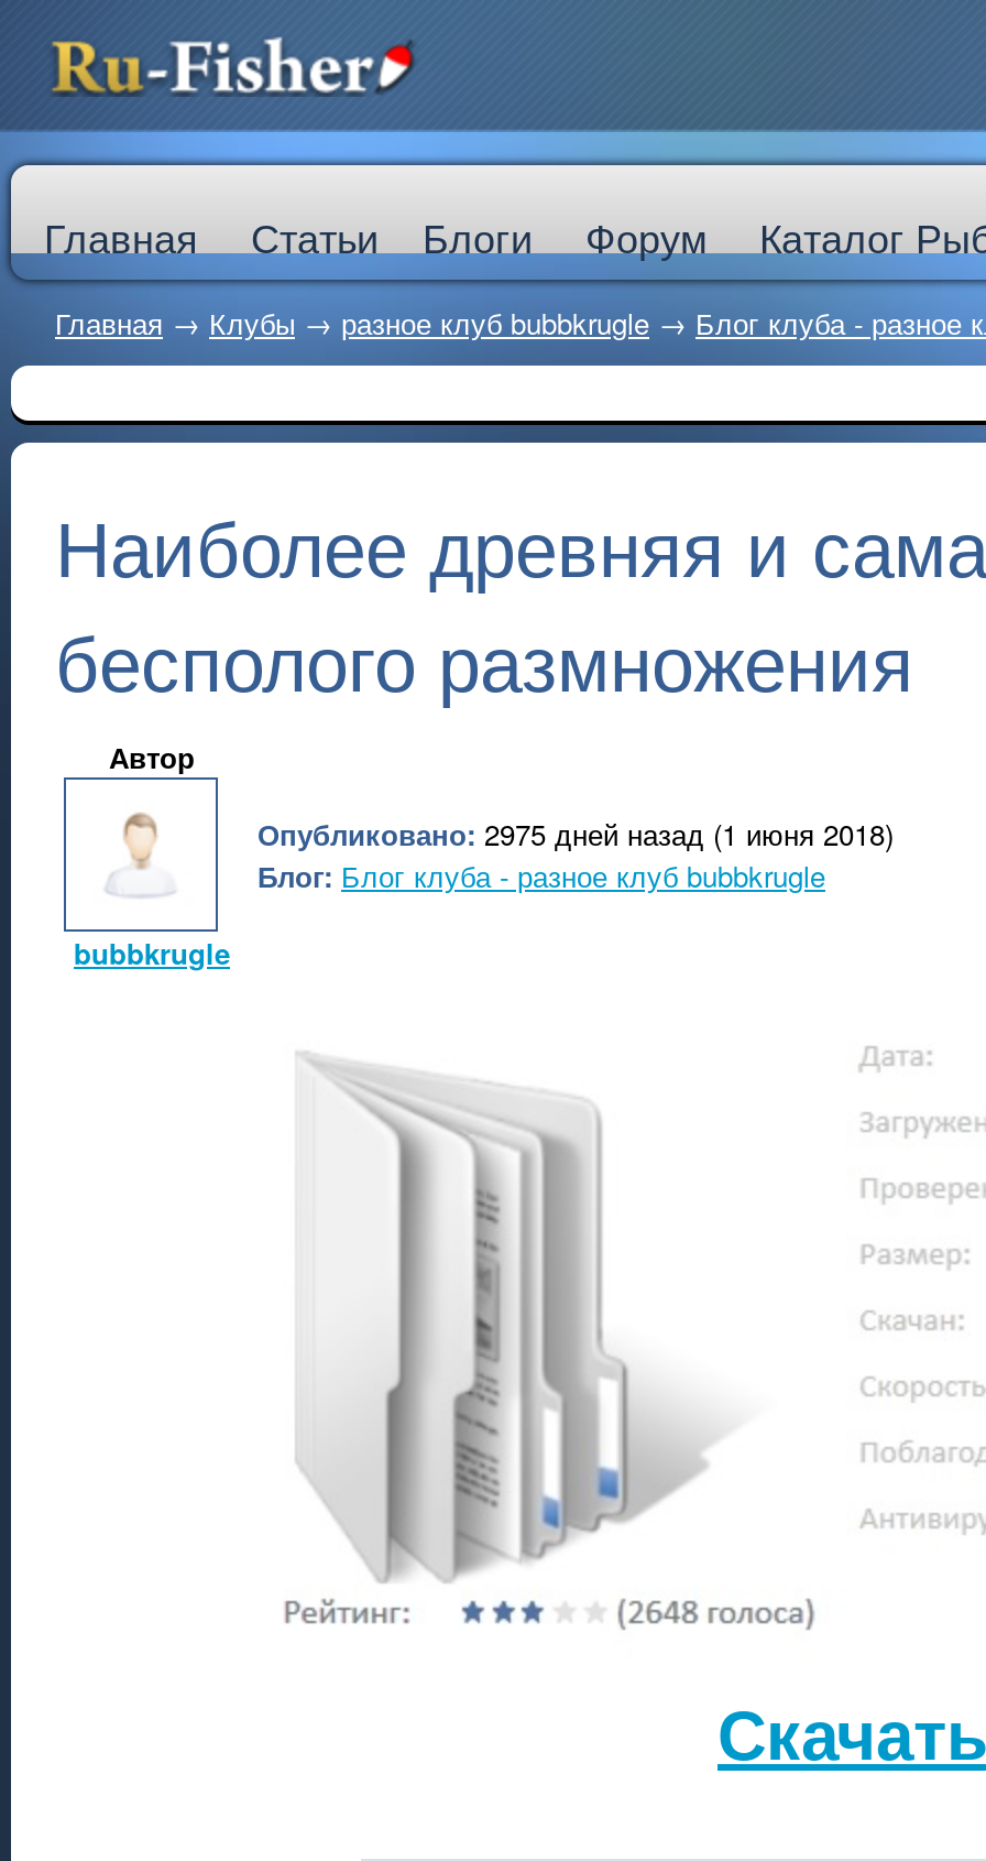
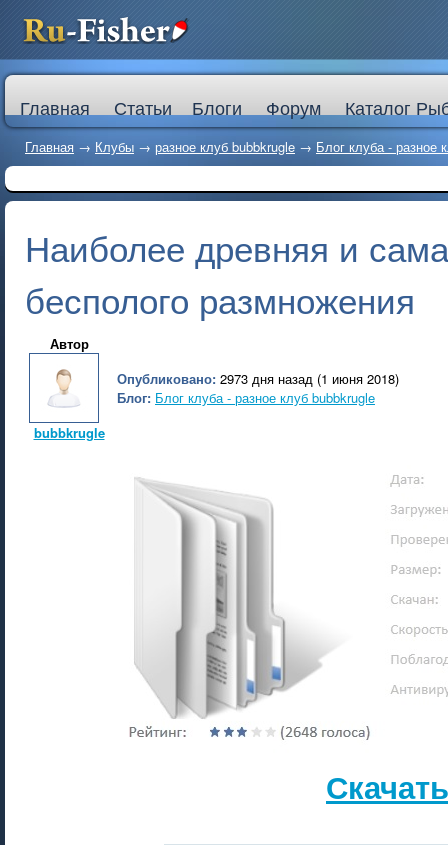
[258,813,894,855] Опубликовано: 2975 дней назад (1 июня 2018) -> [117,369,399,388] Опубликовано: 2973 дня назад (1 июня 2018)

